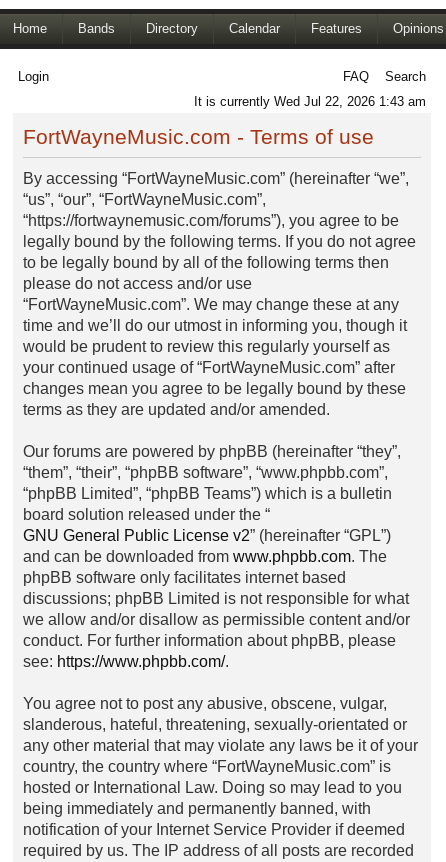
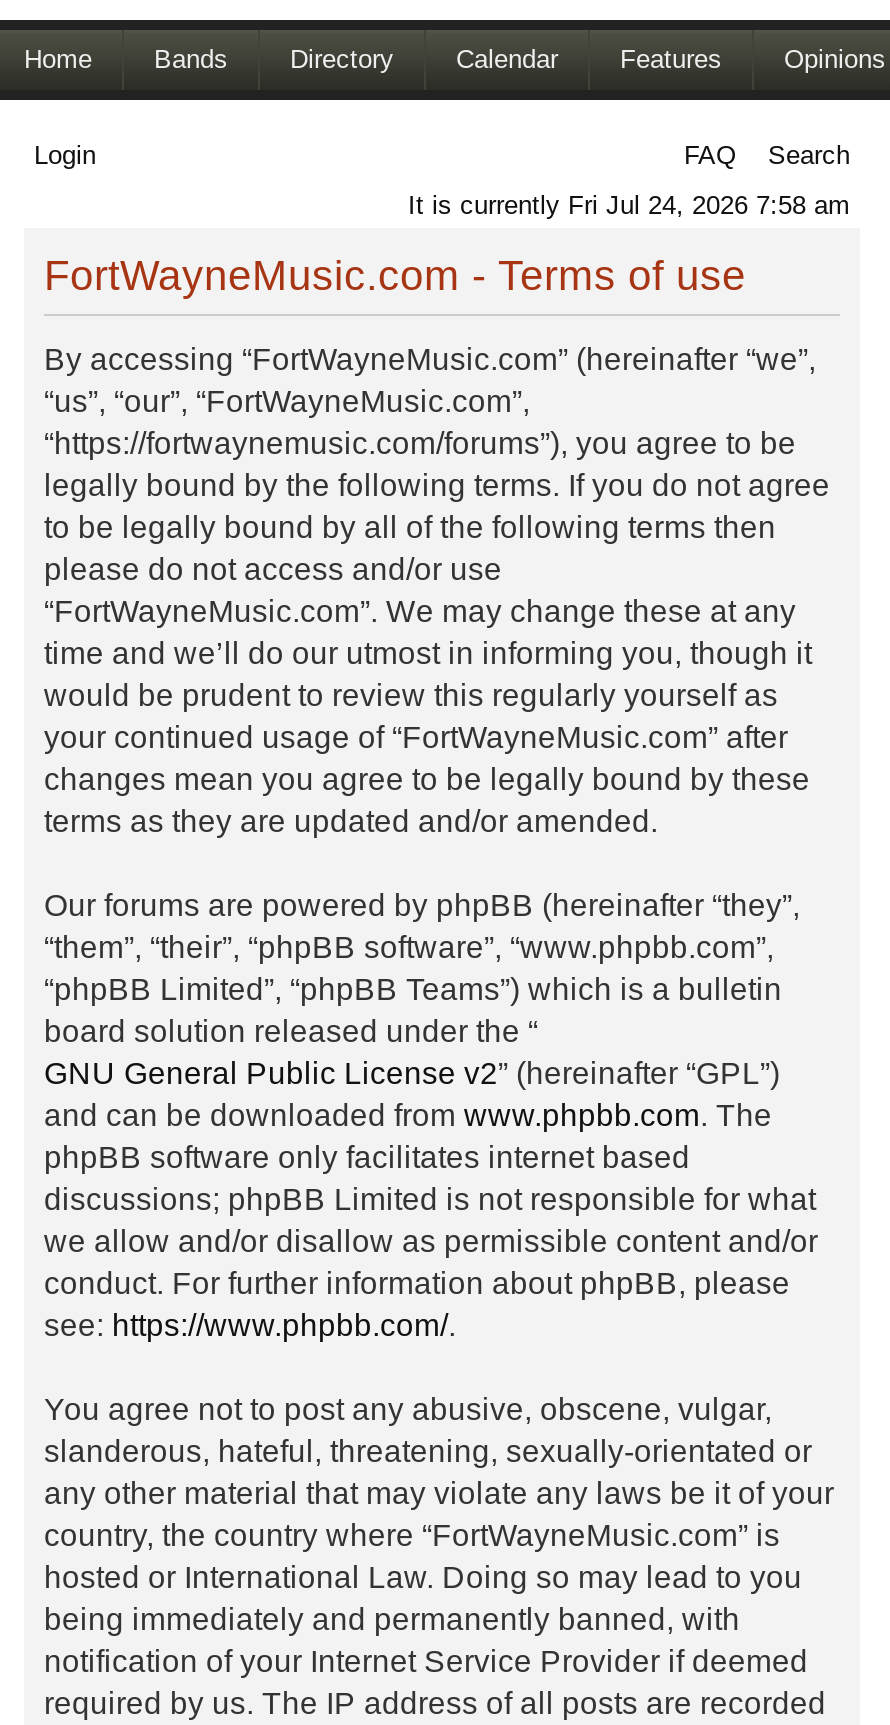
[194,94,426,109] It is currently Wed Jul 22, 2026 1:43 am -> [408,189,850,219] It is currently Fri Jul 24, 2026 7:58 am

